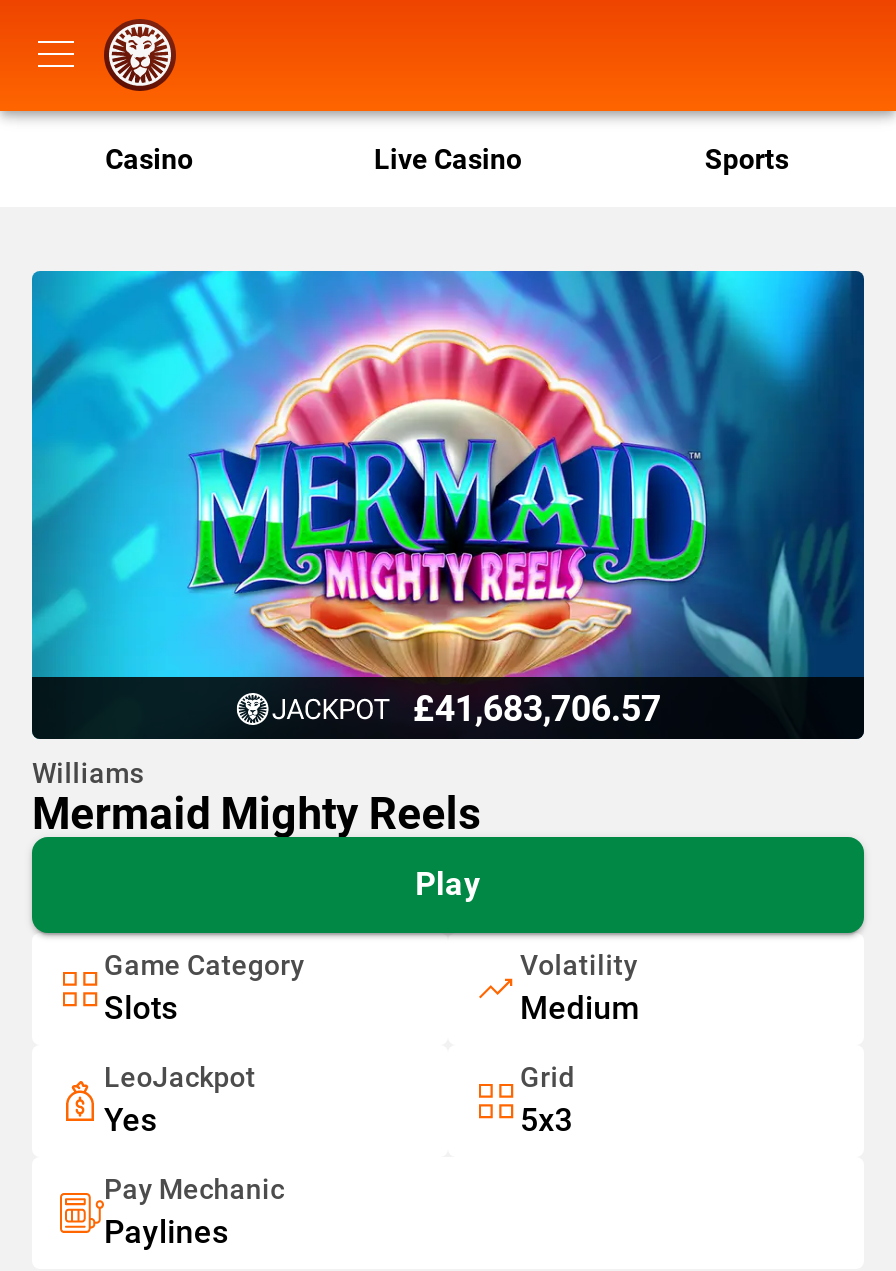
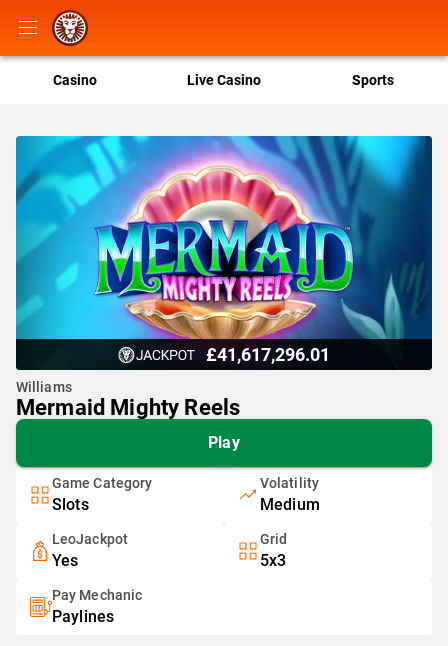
[413,687,661,729] £41,683,706.57 -> [206,344,330,365] £41,617,296.01

